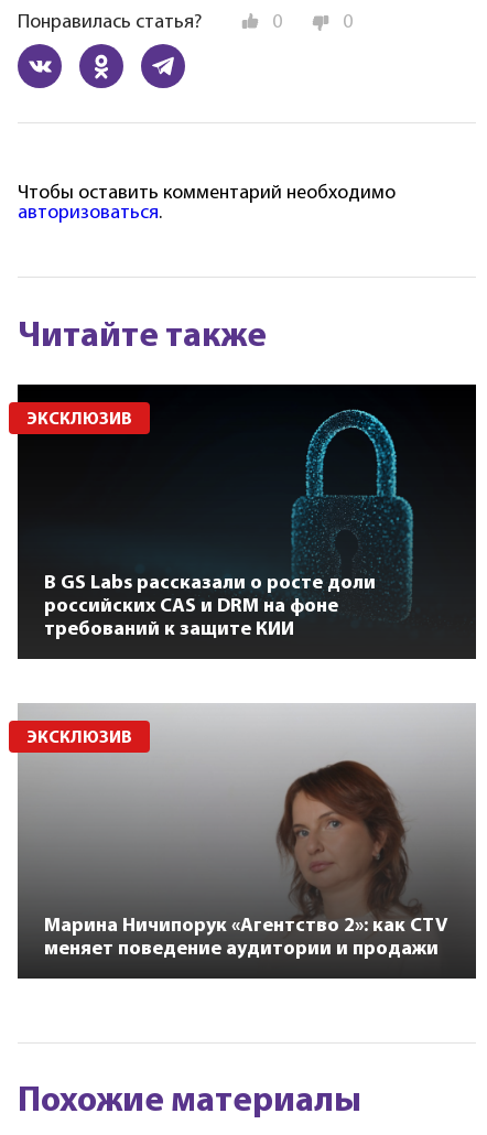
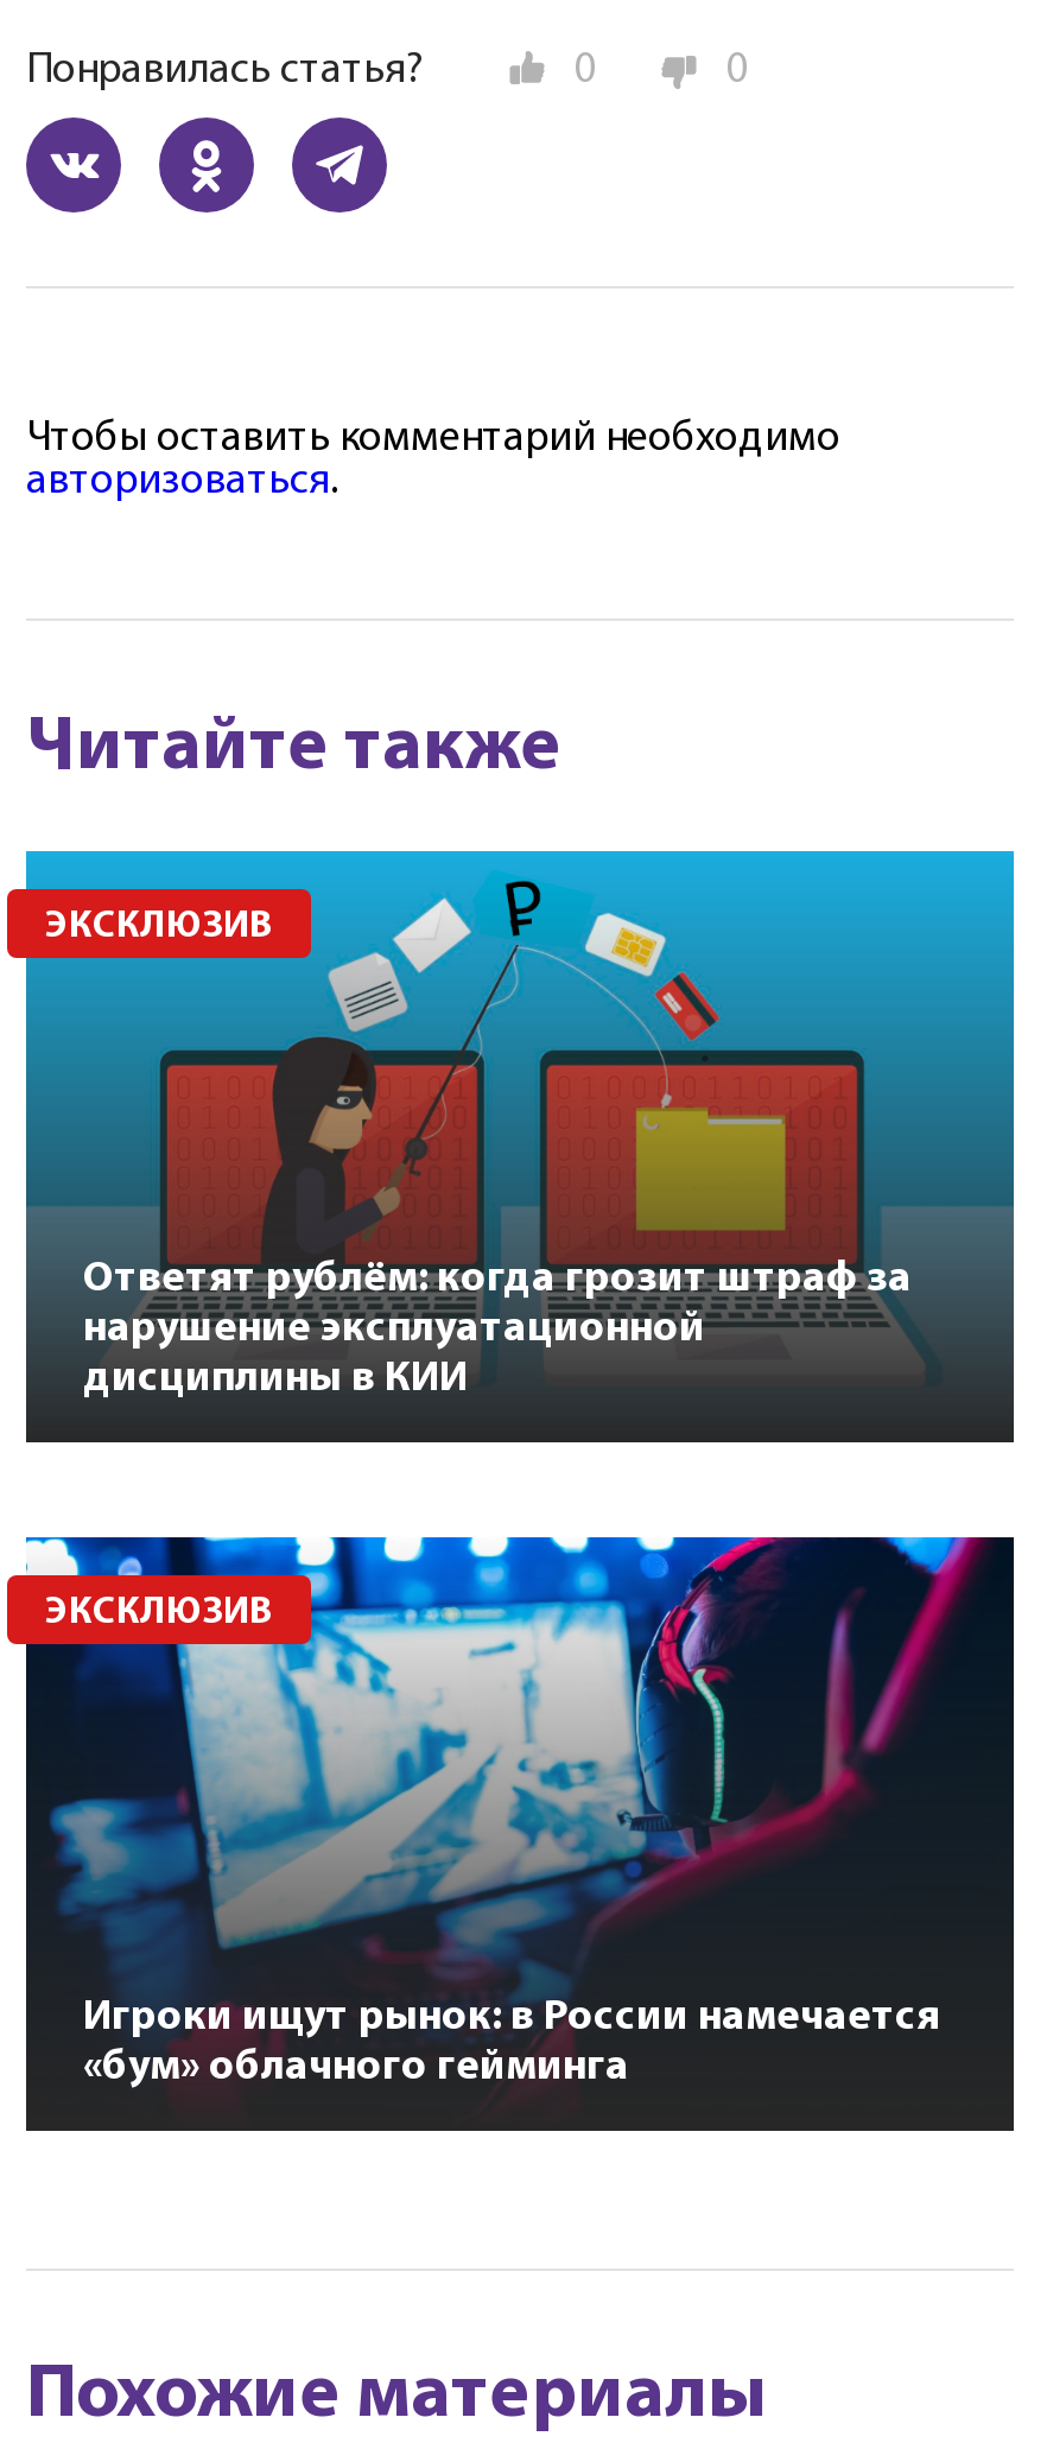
[17,383,477,640] [image] | В GS Labs рассказали о росте доли | российских CAS и DRM на фоне | требований к защите КИИ -> [24,849,1016,1402] [image] | Ответят рублём: когда грозит штраф за | нарушение эксплуатационной | дисциплины в КИИ
[18,703,476,959] [image] | Марина Ничипорук «Агентство 2»: как CTV | меняет поведение аудитории и продажи -> [26,1535,1016,2090] [image] | Игроки ищут рынок: в России намечается | «бум» облачного гейминга

